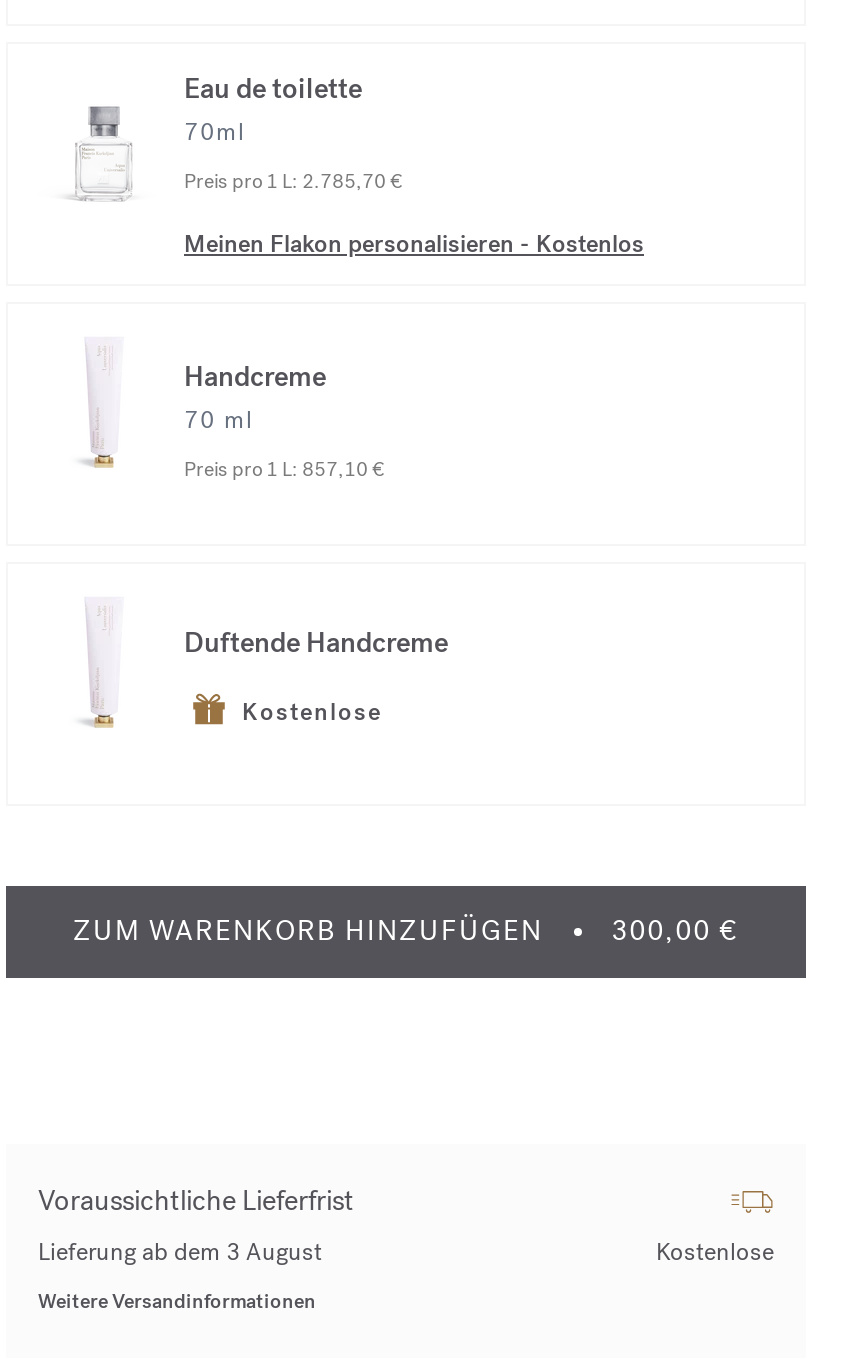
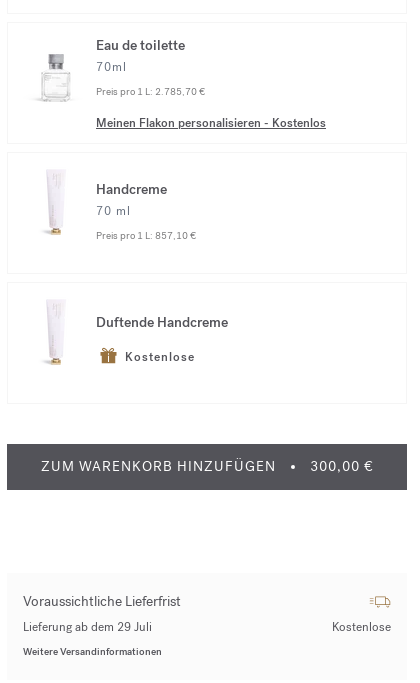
[38,1236,322,1268] Lieferung ab dem 3 August -> [23,619,152,635] Lieferung ab dem 29 Juli

